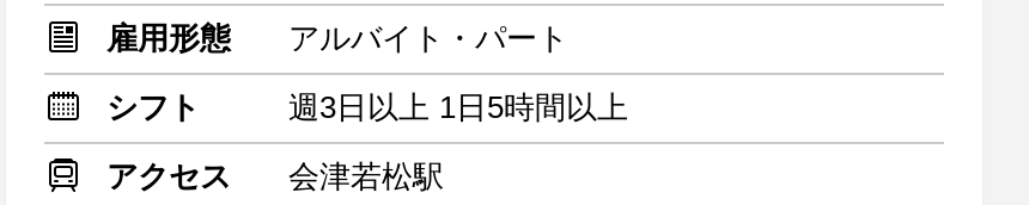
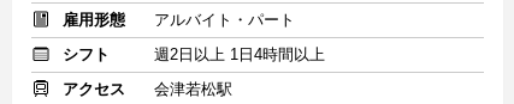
[288,90,628,125] 週3日以上 1日5時間以上 -> [154,46,325,63] 週2日以上 1日4時間以上

